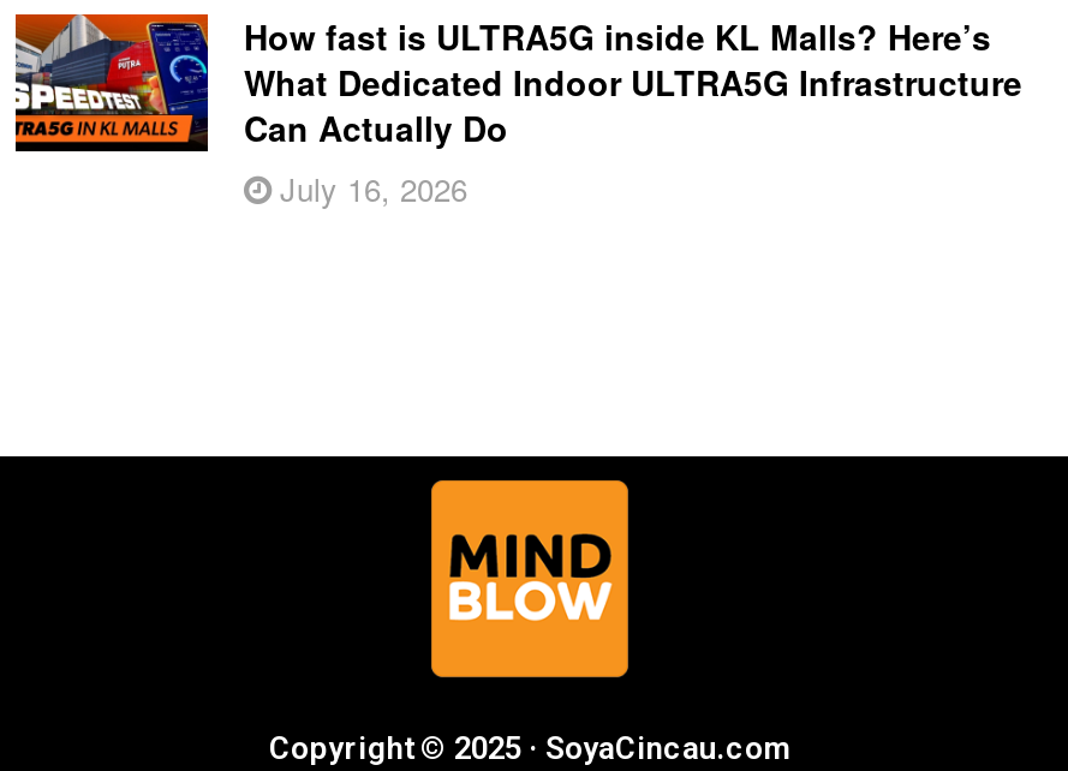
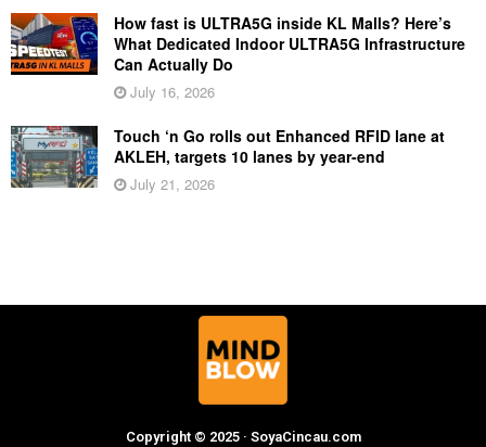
none -> [10,125,445,194] [image] | Touch ‘n Go rolls out Enhanced RFID lane at | AKLEH, targets 10 lanes by year-end | July 21, 2026

